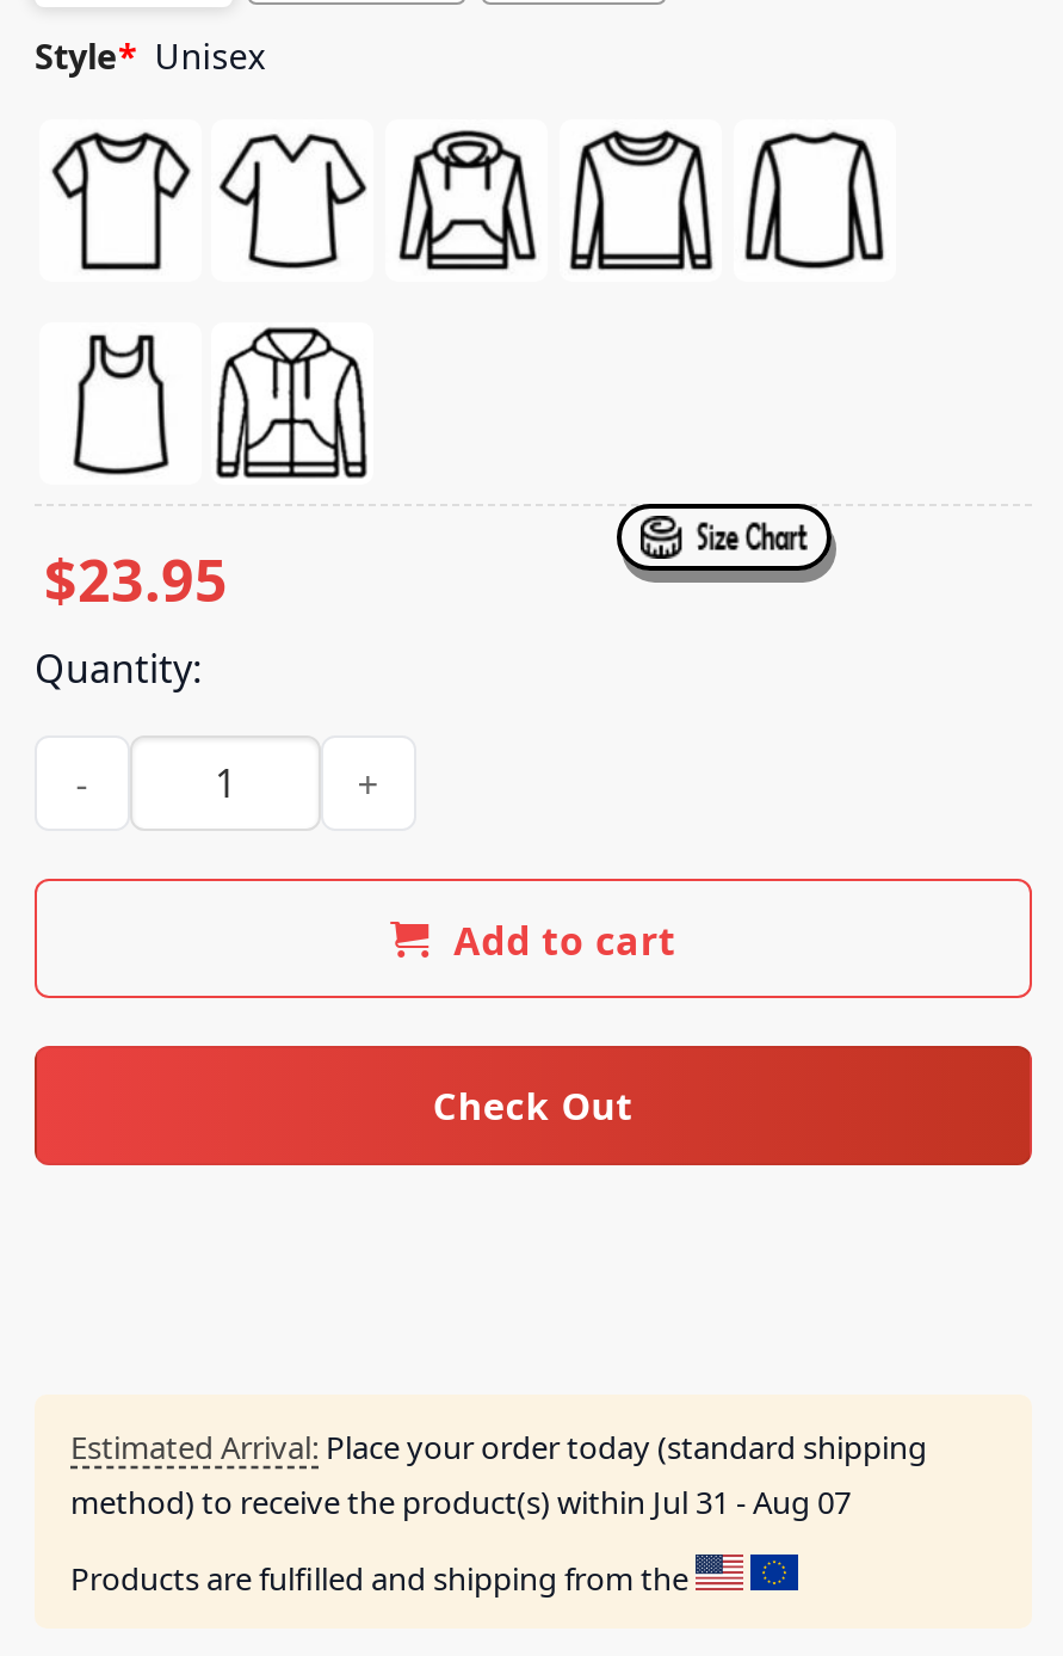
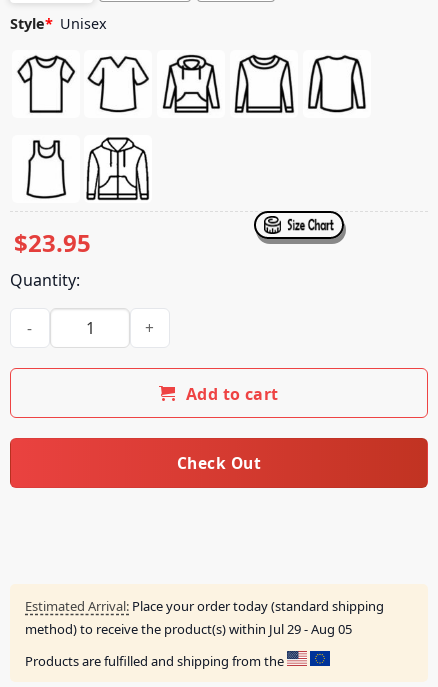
[70,1480,851,1523] method) to receive the product(s) within Jul 31 - Aug 07 -> [25,620,352,638] method) to receive the product(s) within Jul 29 - Aug 05

